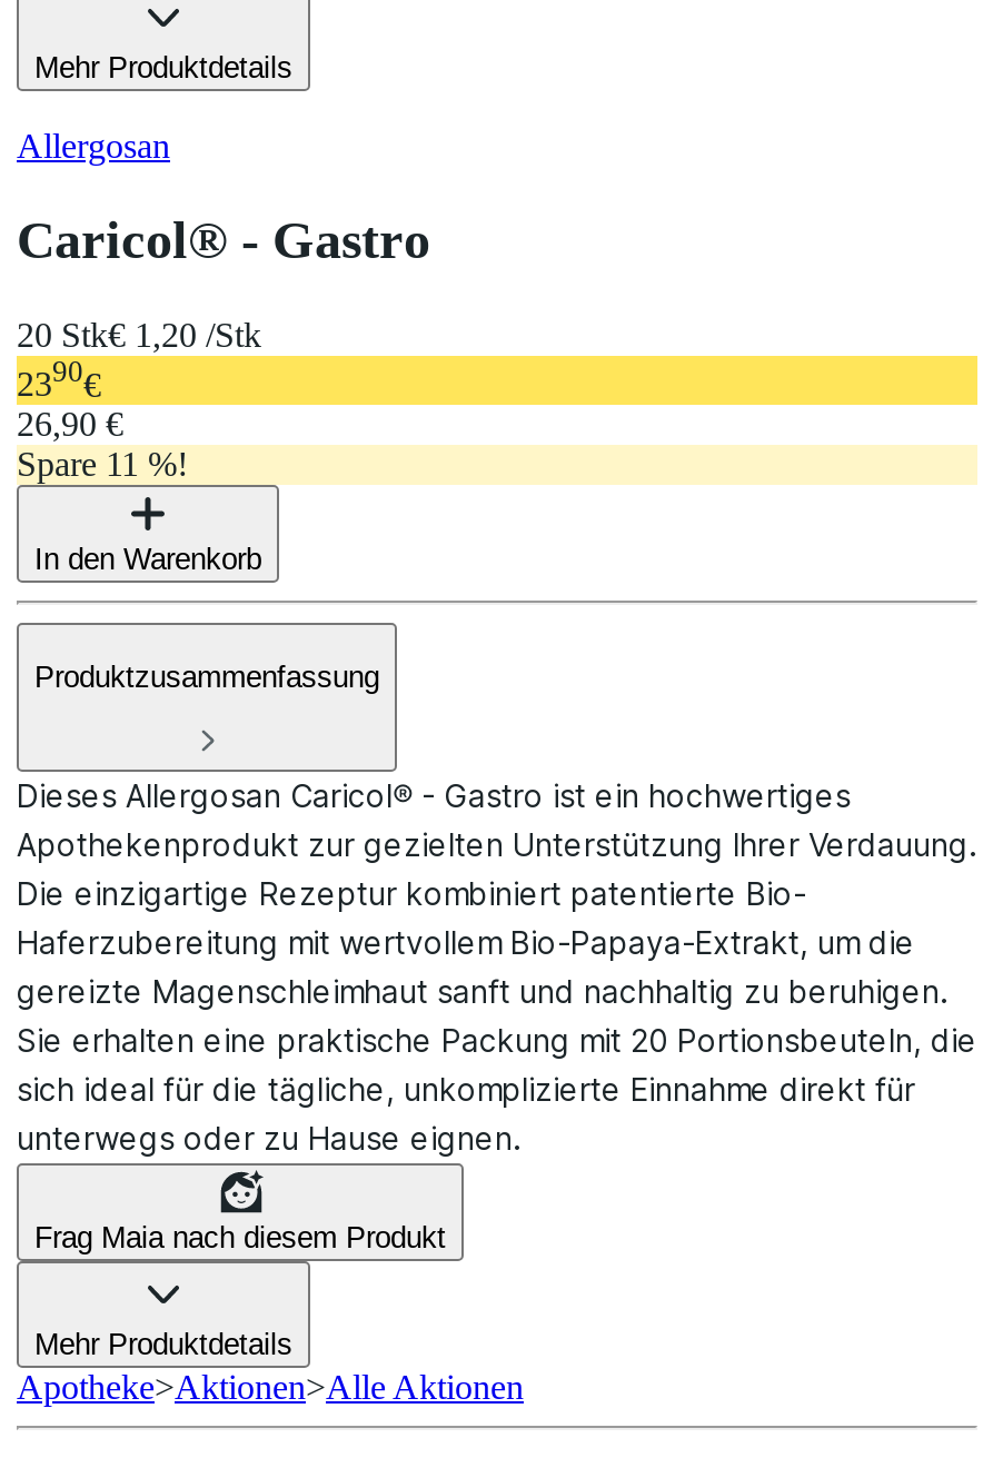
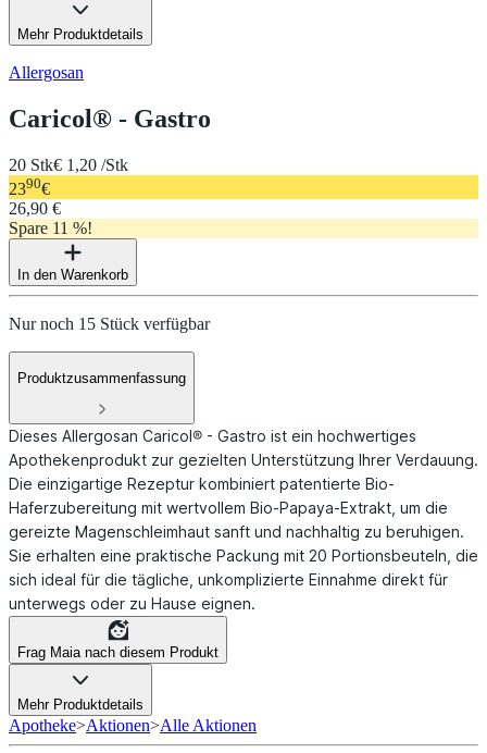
none -> [9,315,210,334] Nur noch 15 Stück verfügbar

